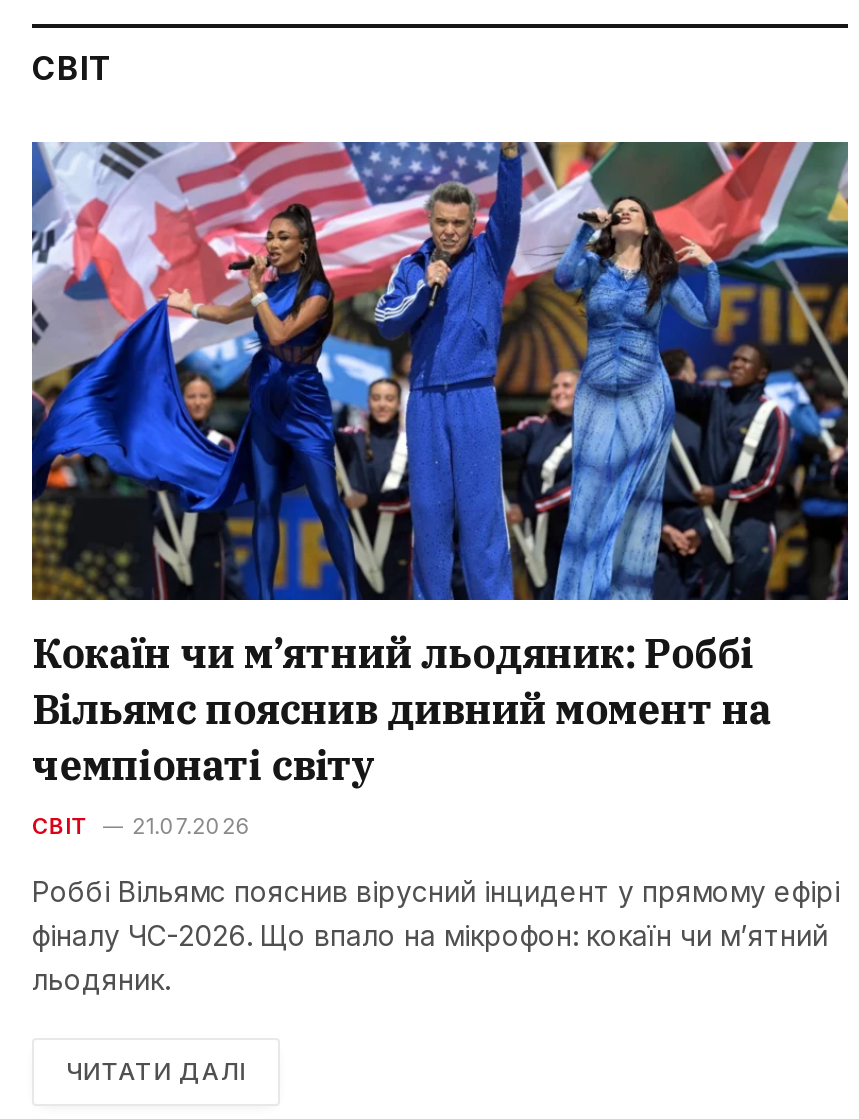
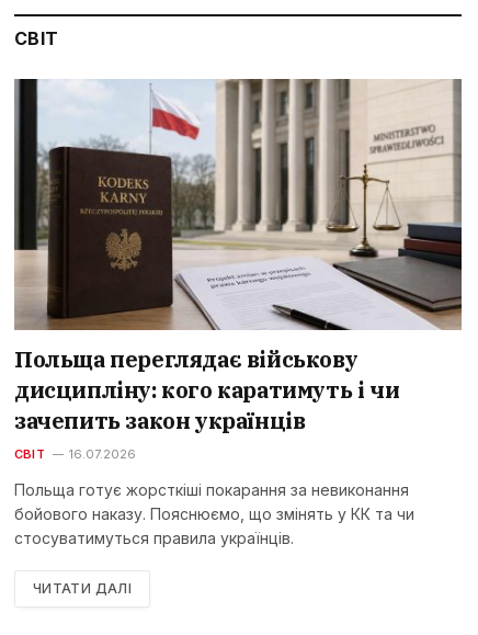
[30,140,850,792] [image] | Кокаїн чи м’ятний льодяник: Роббі | Вільямс пояснив дивний момент на | чемпіонаті світу -> [13,78,463,435] [image] | Польща переглядає військову | дисципліну: кого каратимуть і чи | зачепить закон українців
[32,812,252,840] СВІТ 21.07.2026 -> [14,446,136,462] СВІТ 16.07.2026
[32,874,840,996] Роббі Вільямс пояснив вірусний інцидент у прямому ефірі | фіналу ЧС-2026. Що впало на мікрофон: кокаїн чи м’ятний | льодяник. -> [14,480,414,547] Польща готує жорсткіші покарання за невиконання | бойового наказу. Пояснюємо, що змінять у КК та чи | стосуватимуться правила українців.

